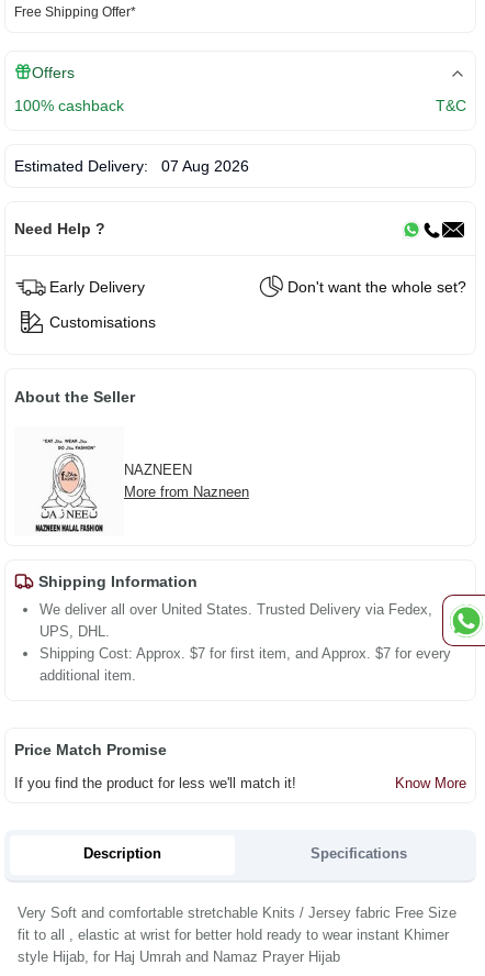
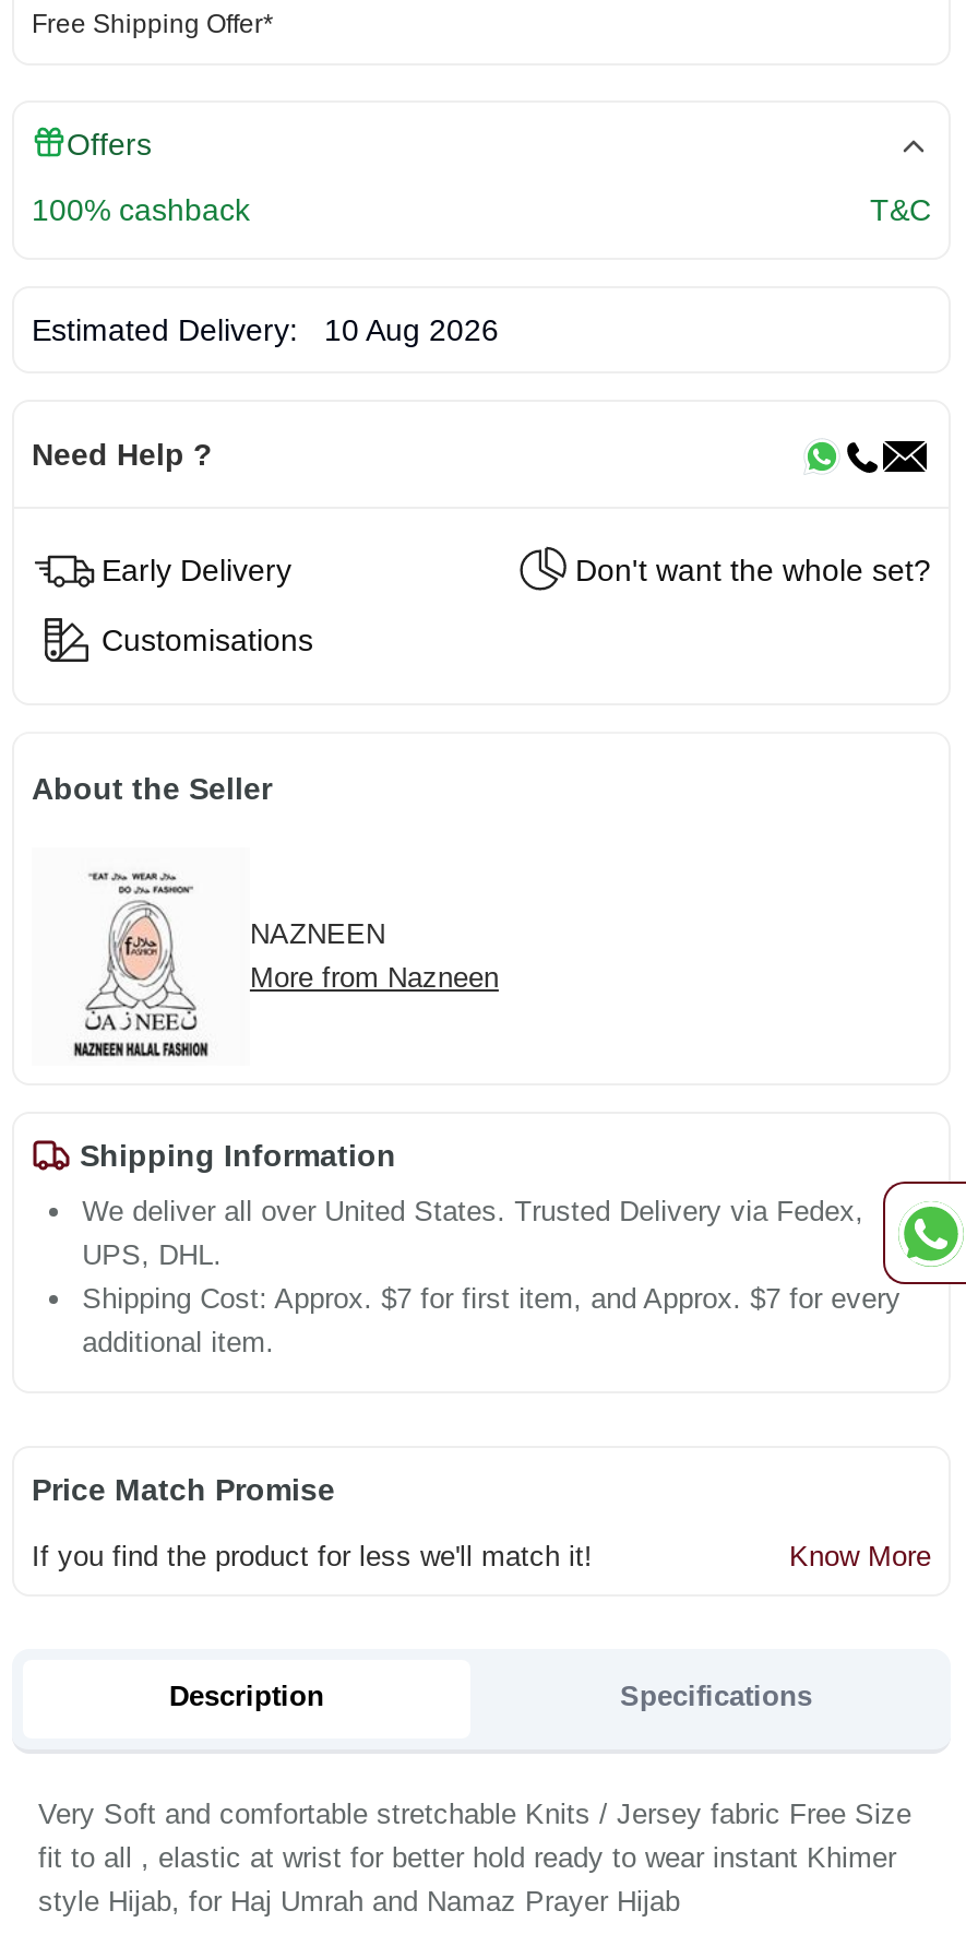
[14,157,249,175] Estimated Delivery: 07 Aug 2026 -> [32,312,499,347] Estimated Delivery: 10 Aug 2026

